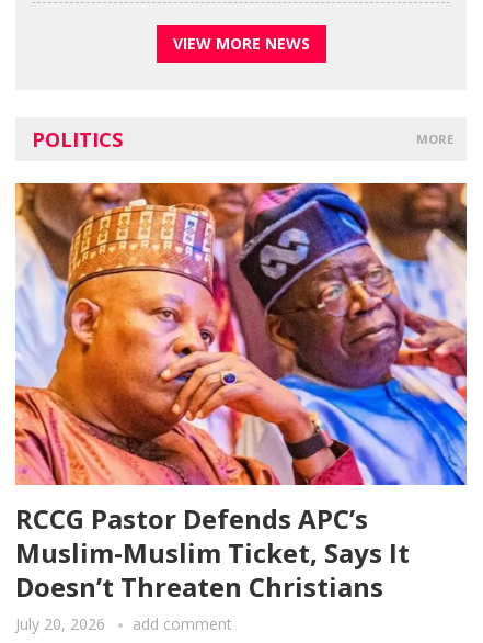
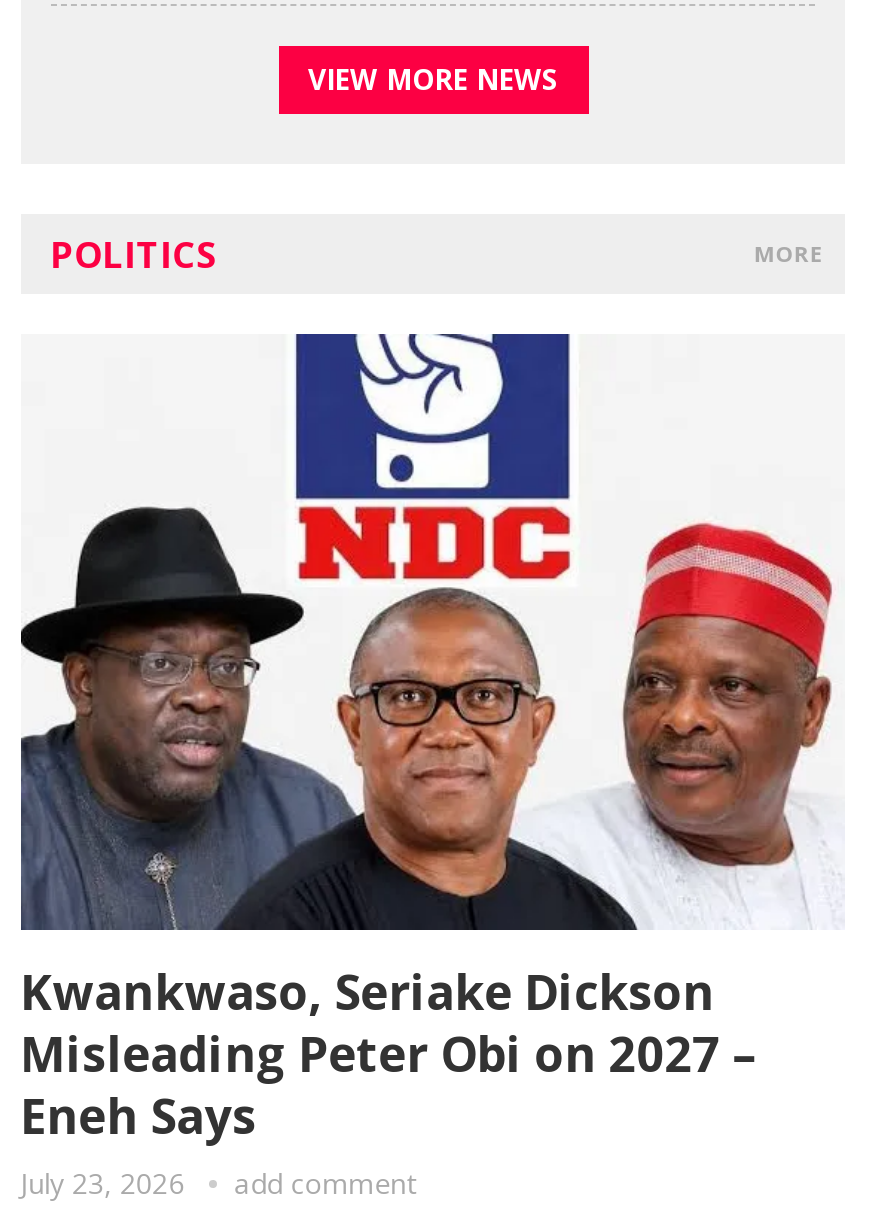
[14,182,468,635] [image] | RCCG Pastor Defends APC’s | Muslim-Muslim Ticket, Says It | Doesn’t Threaten Christians | July 20, 2026 -> [19,332,845,1203] [image] | Kwankwaso, Seriake Dickson | Misleading Peter Obi on 2027 – | Eneh Says | July 23, 2026

